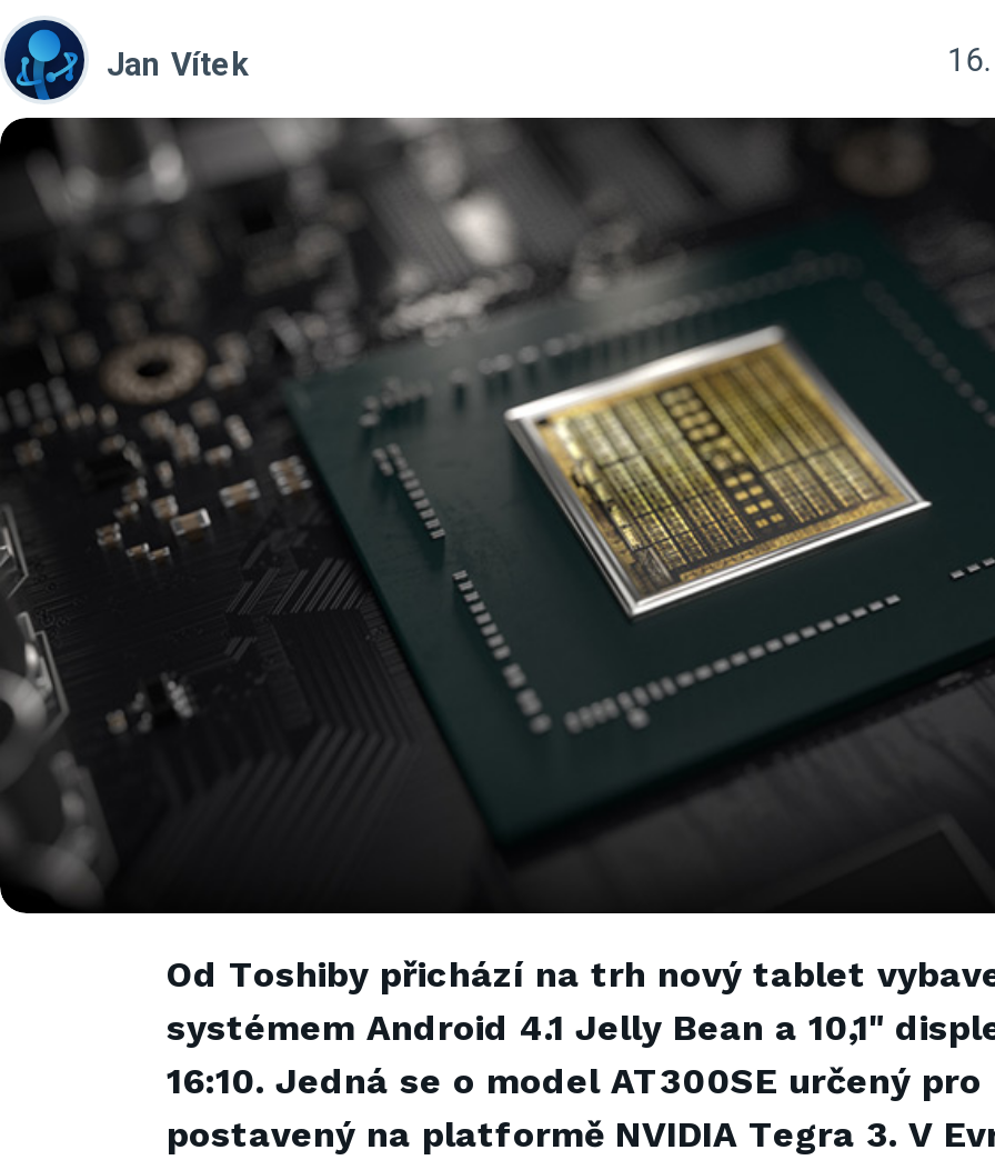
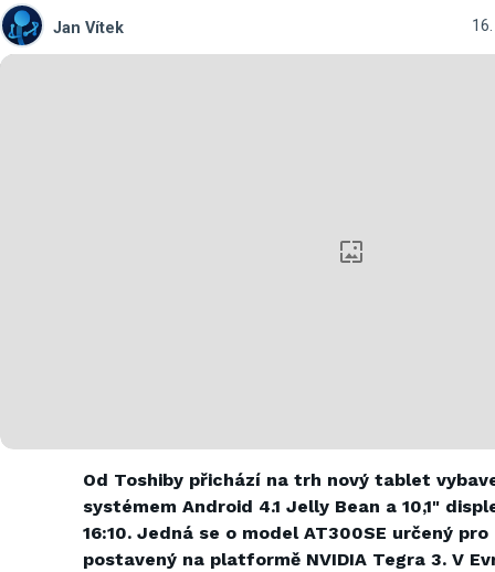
[7,116,988,916] [image] -> none

